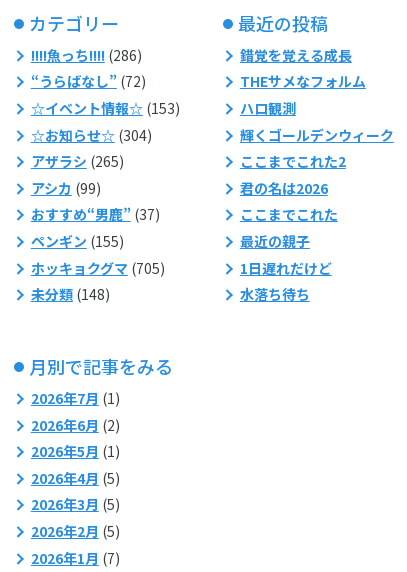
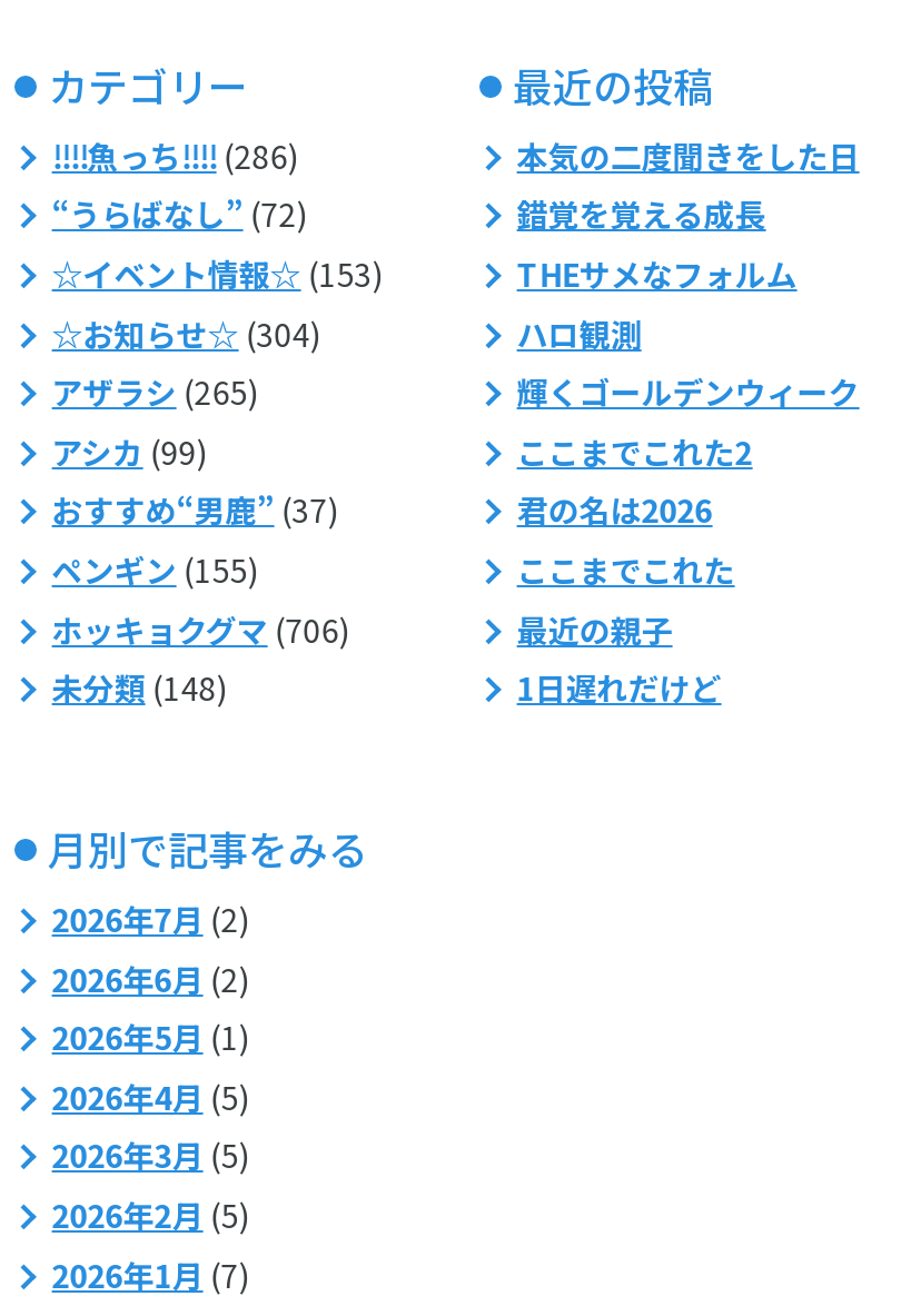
moved [240,45,394,277] -> [517,192,859,710]: 錯覚を覚える成長 | THEサメなフォルム | ハロ観測 | ... | 最近の親子 | 1日遅れだけど
none -> [517,133,859,178] 本気の二度聞きをした日
[31,257,165,277] ホッキョクグマ(705) -> [52,606,350,651] ホッキョクグマ(706)
[240,284,310,304] 水落ち待ち -> none
[31,388,120,408] 2026年7月(1) -> [52,896,250,941] 2026年7月(2)

